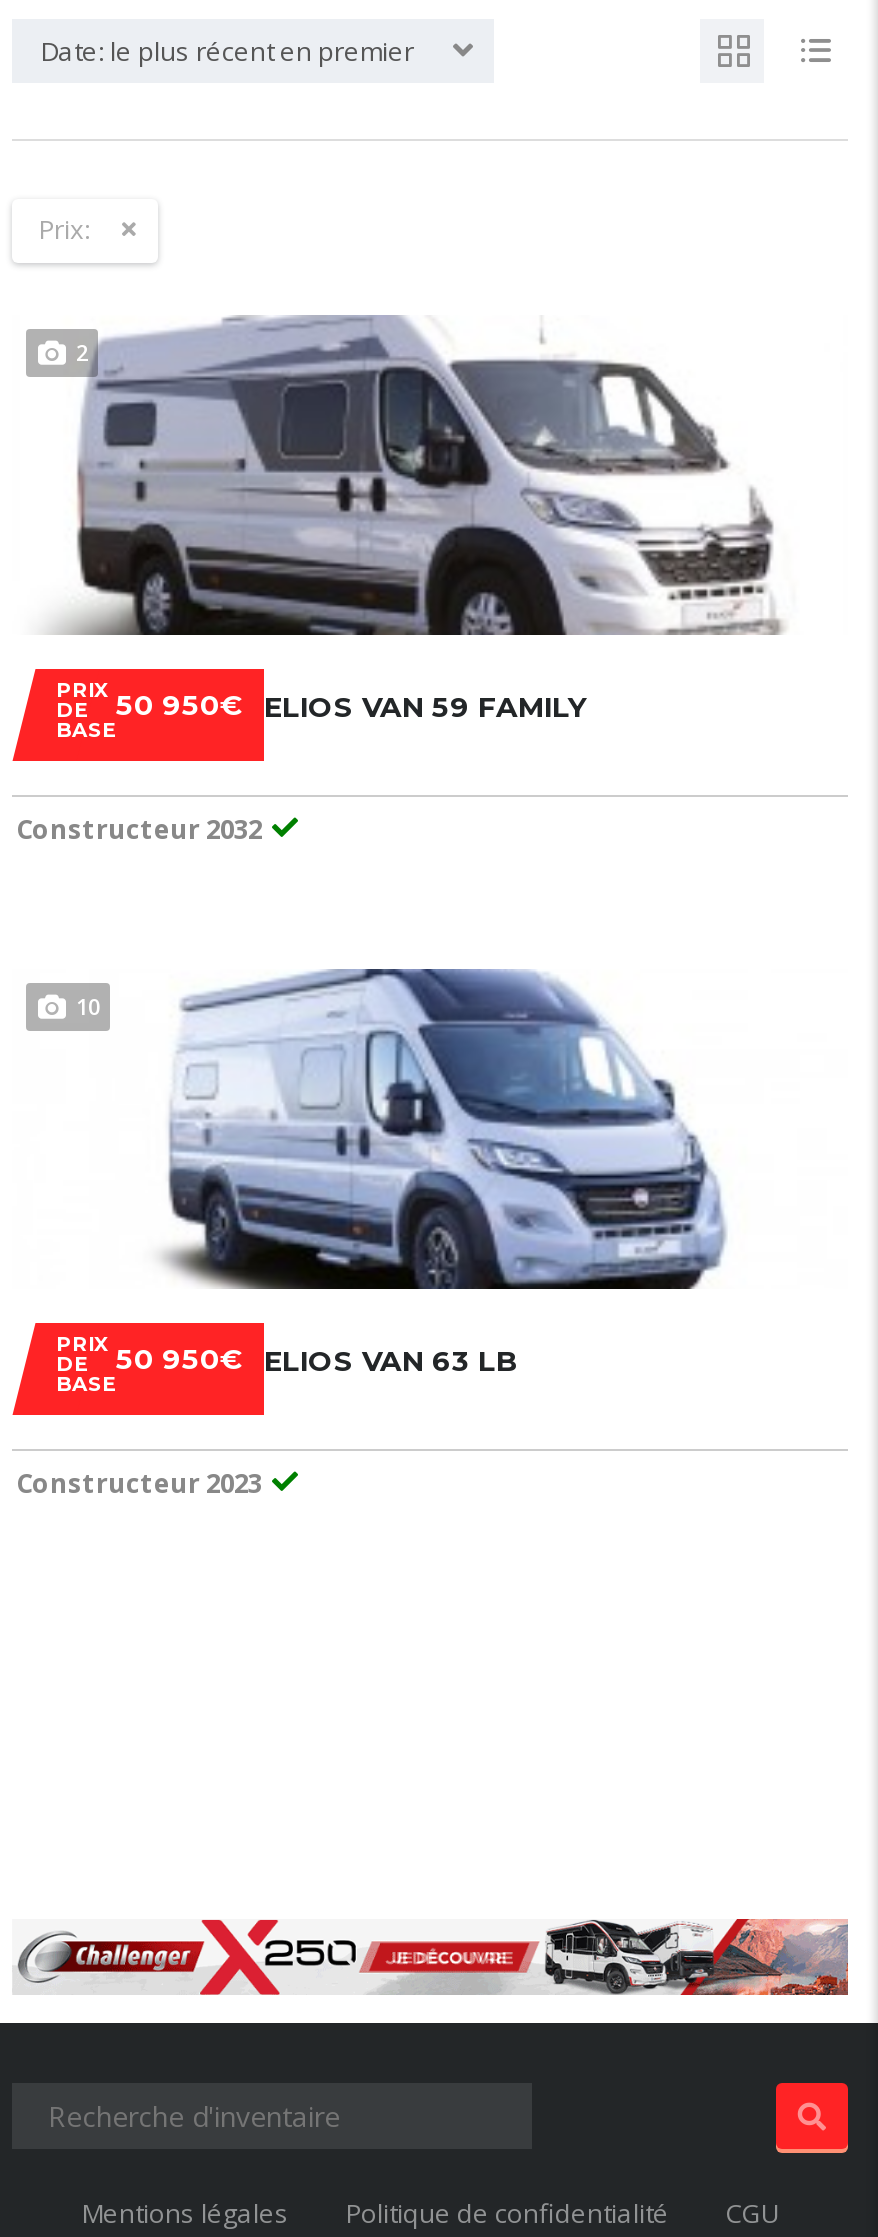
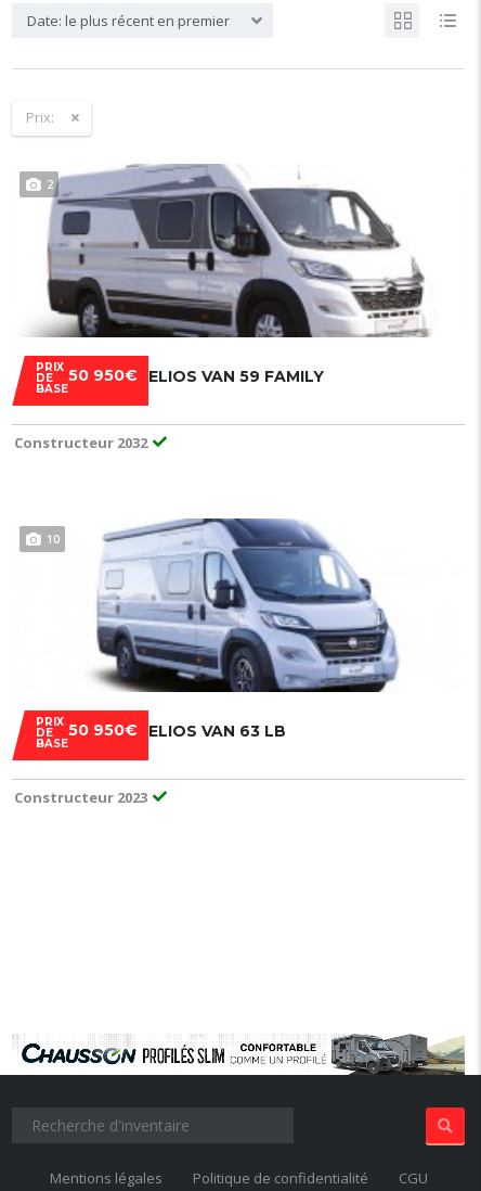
[14,1917,848,2025] [image] -> [15,1034,466,1075] [image]

